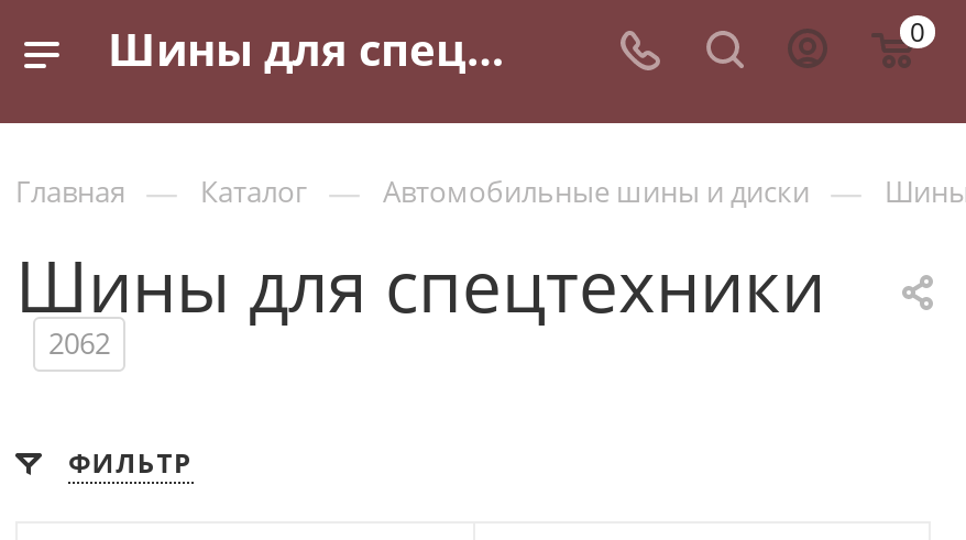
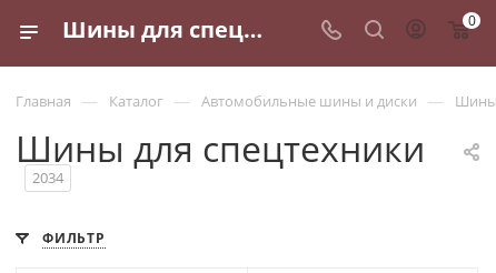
[48,323,110,363] 2062 -> [32,168,63,188] 2034

